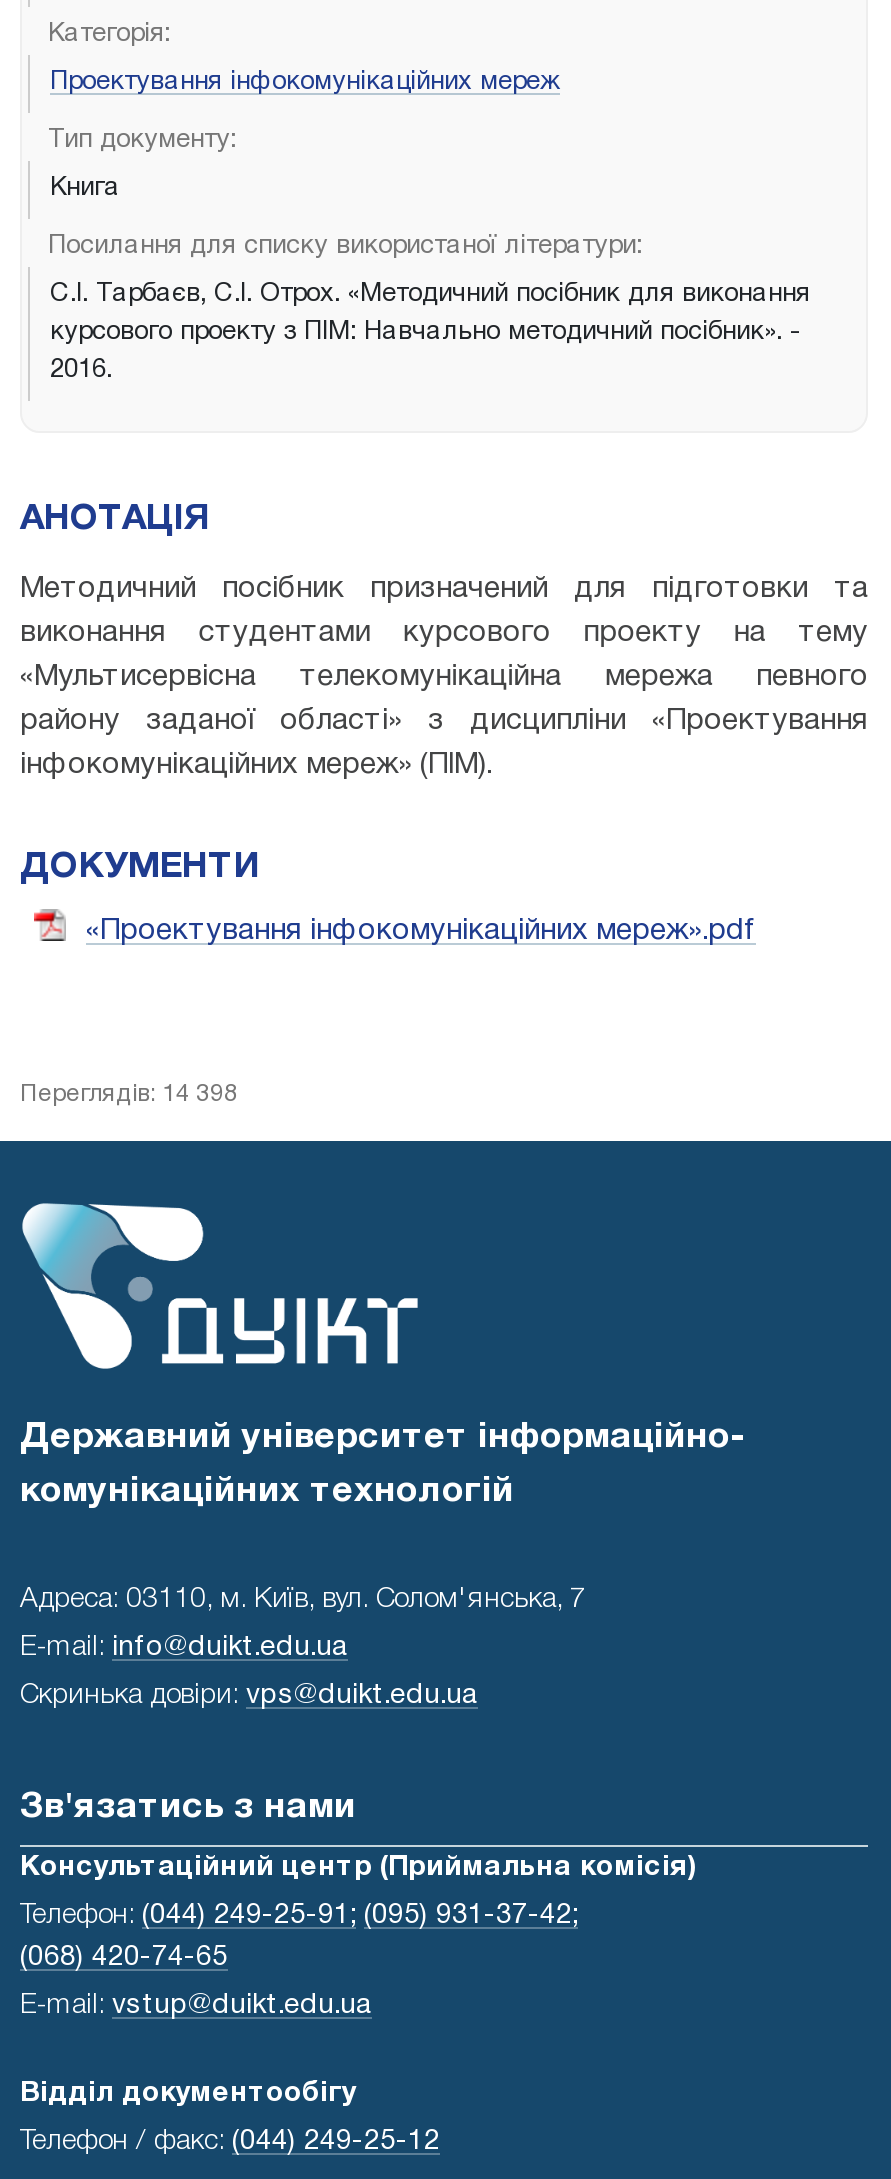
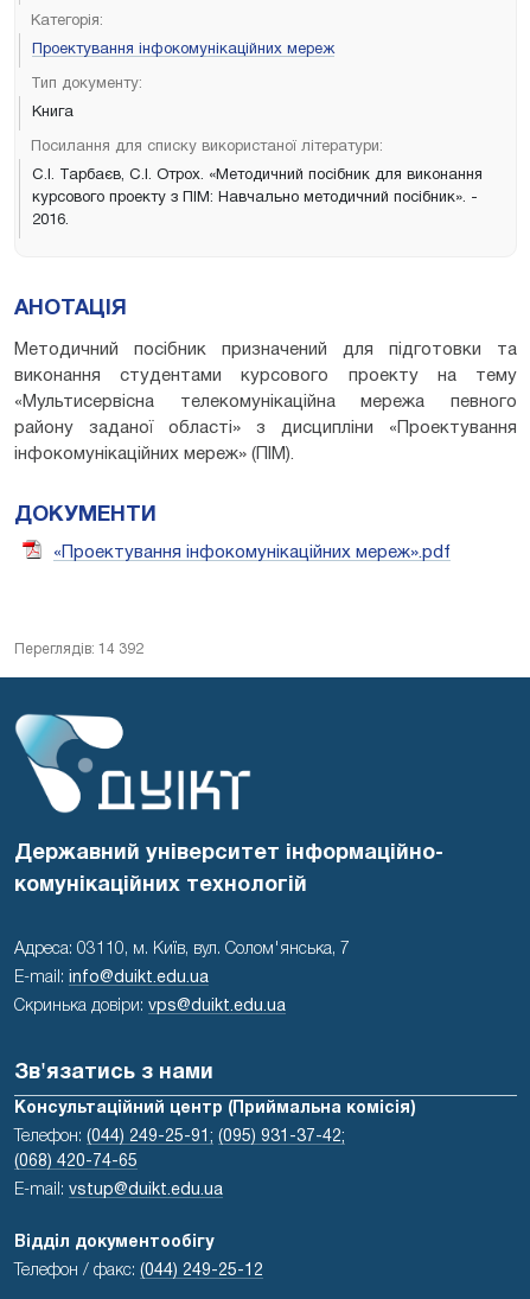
[20,1082,238,1104] Переглядів: 14 398 -> [14,643,143,656] Переглядів: 14 392

